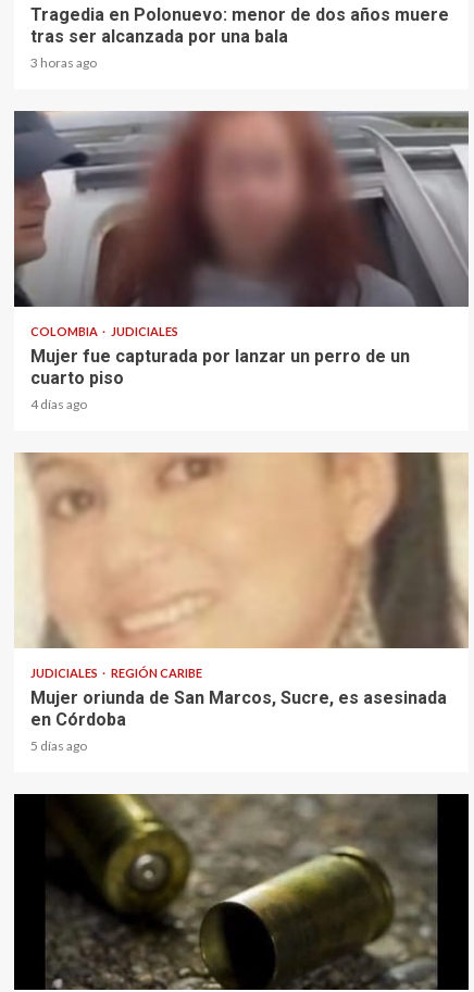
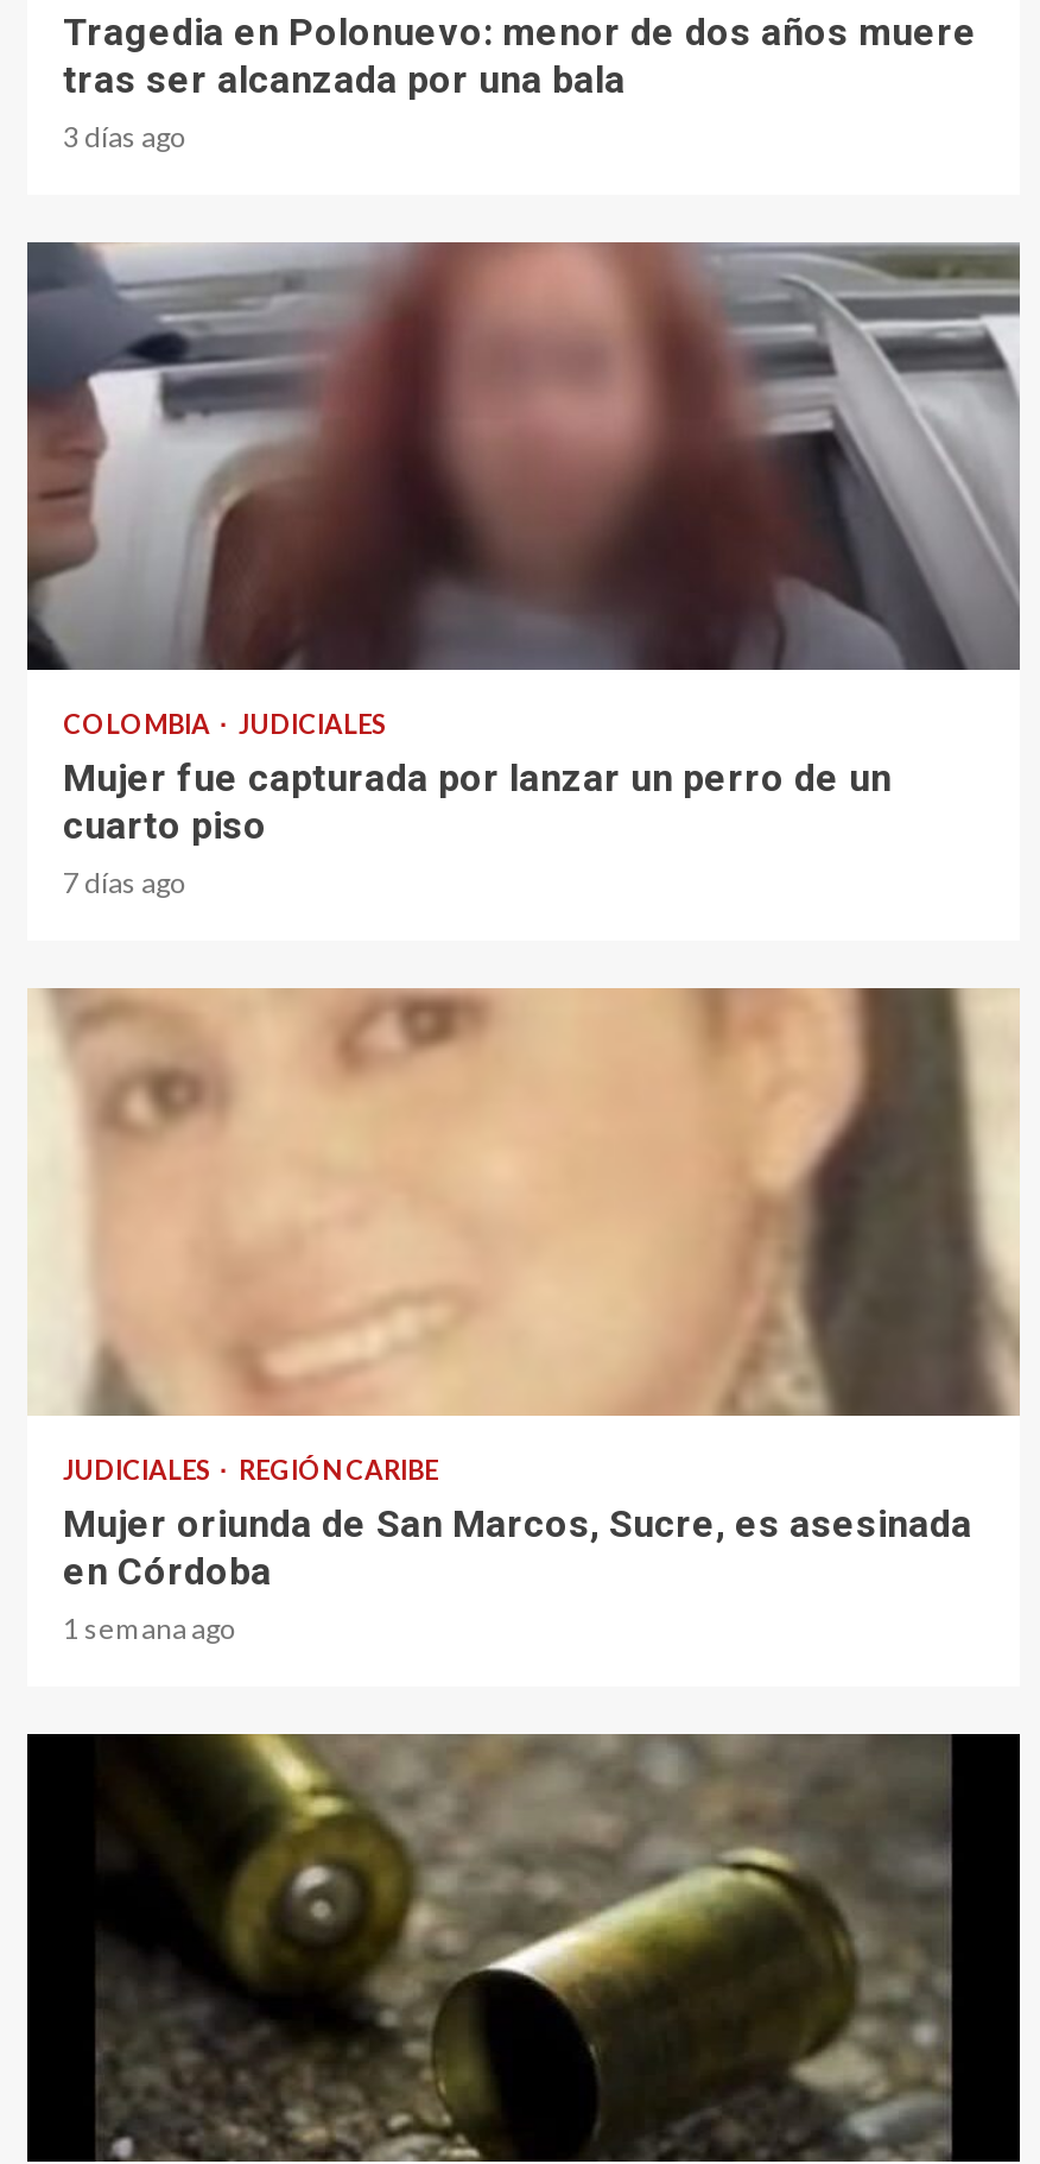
[30,55,97,71] 3 horas ago -> [63,119,186,155] 3 días ago
[30,396,87,413] 4 días ago -> [63,865,186,901] 7 días ago
[30,738,87,754] 5 días ago -> [63,1611,236,1647] 1 semana ago

